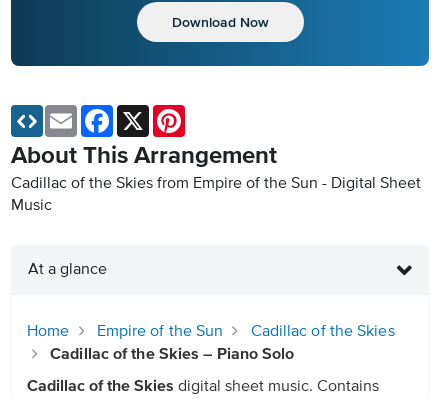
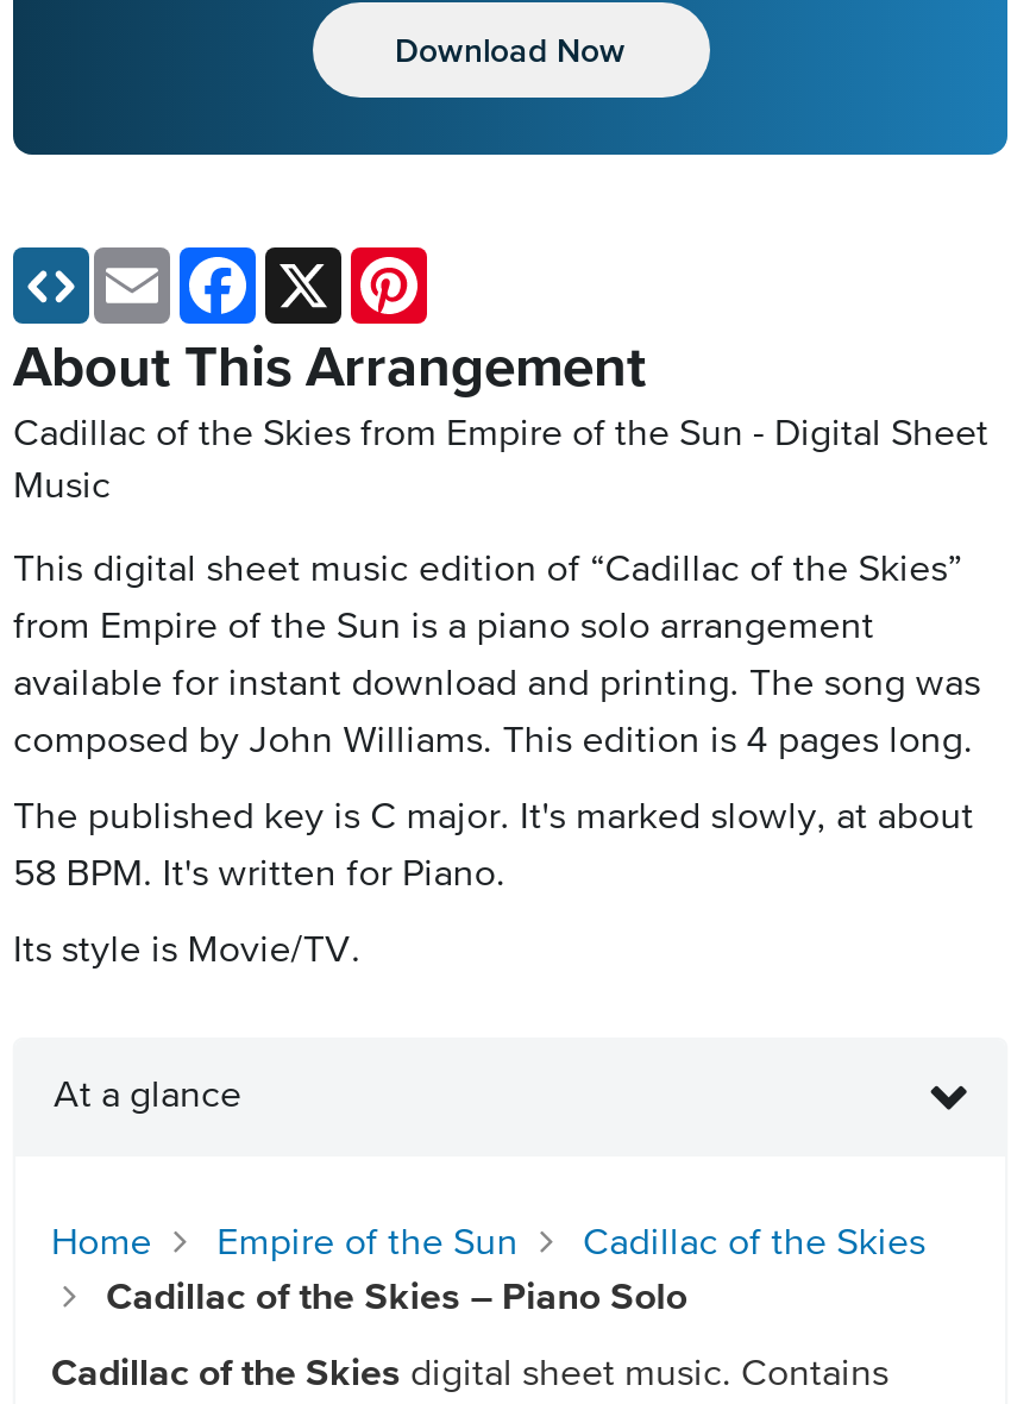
none -> [13,553,981,972] This digital sheet music edition of “Cadillac of the Skies” | from Empire of the Sun is a piano solo arrangement | available for instant download and printing. The song was | composed by John Williams. This edition is 4 pages long. | The published key is C major. It's marked slowly, at about | 58 BPM. It's written for Piano. | Its style is Movie/TV.

